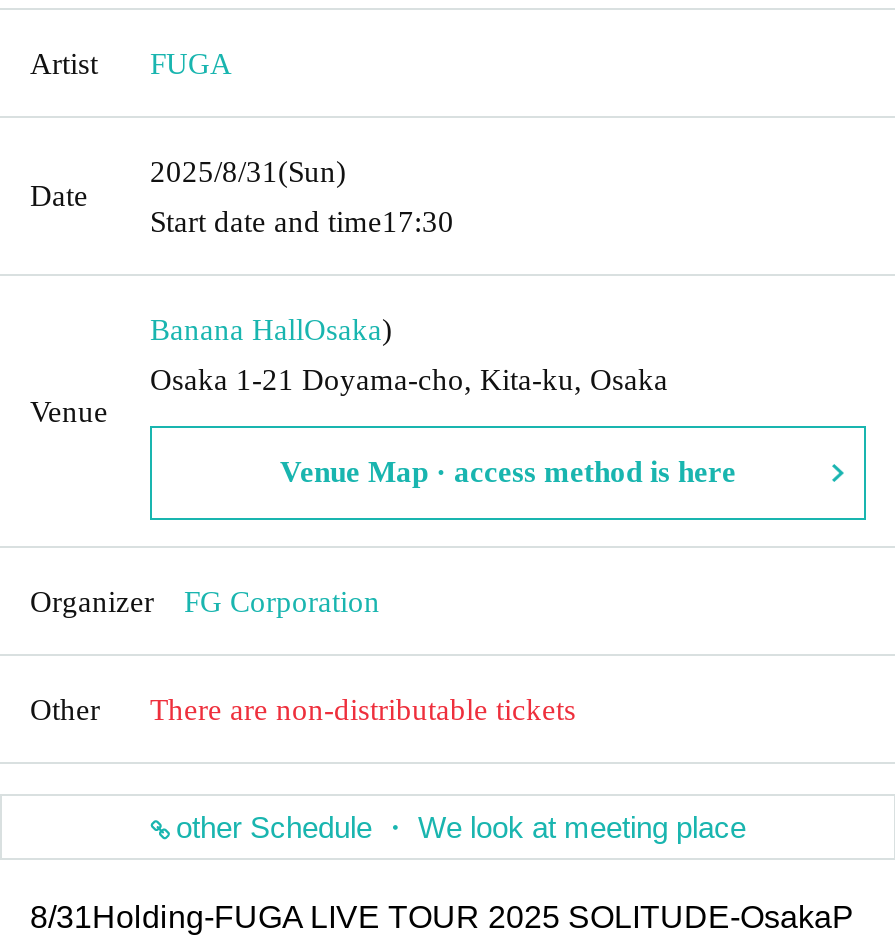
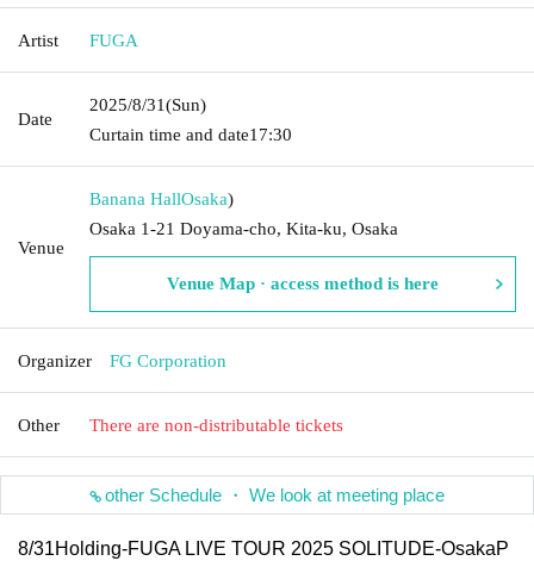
[150,205,454,237] Start date and time17:30 -> [89,124,292,144] Curtain time and date17:30

